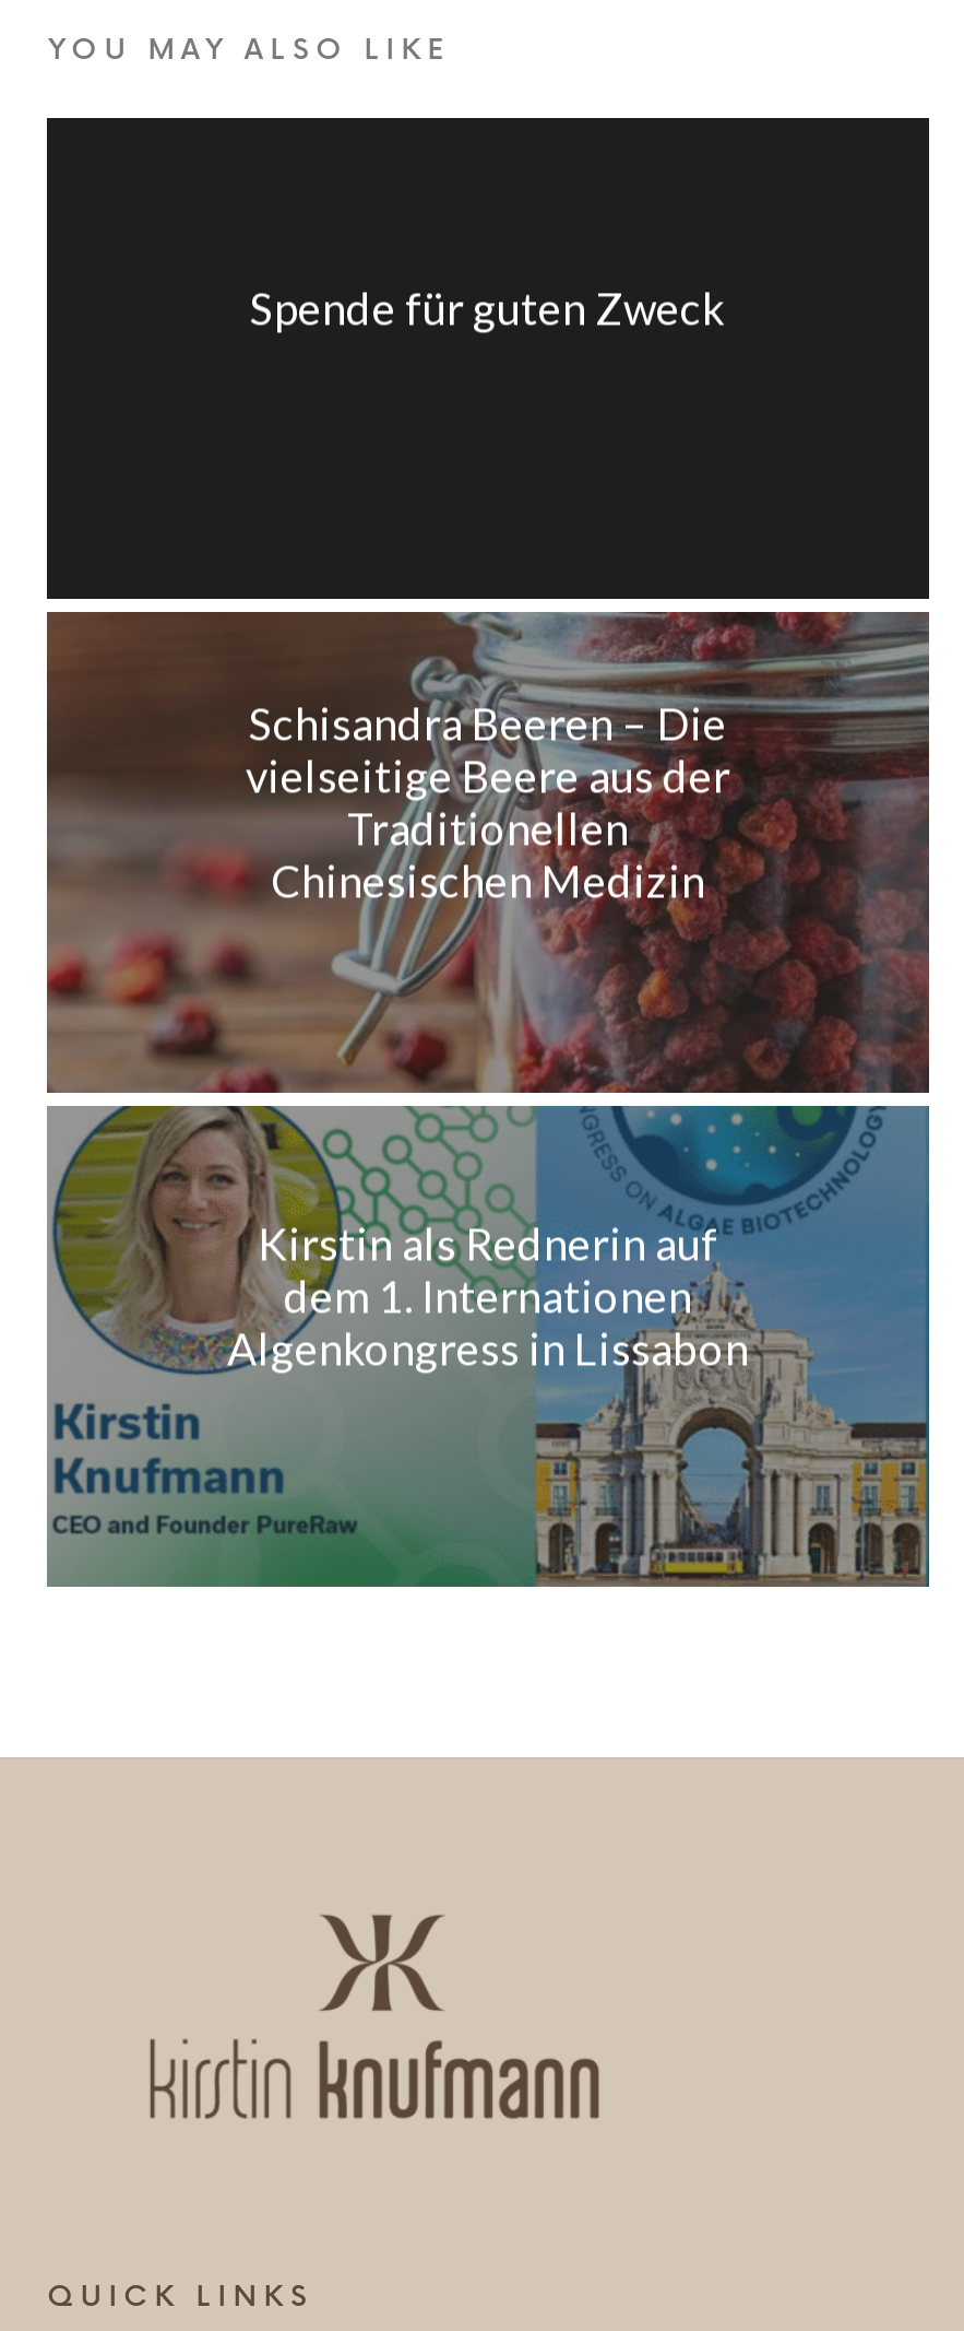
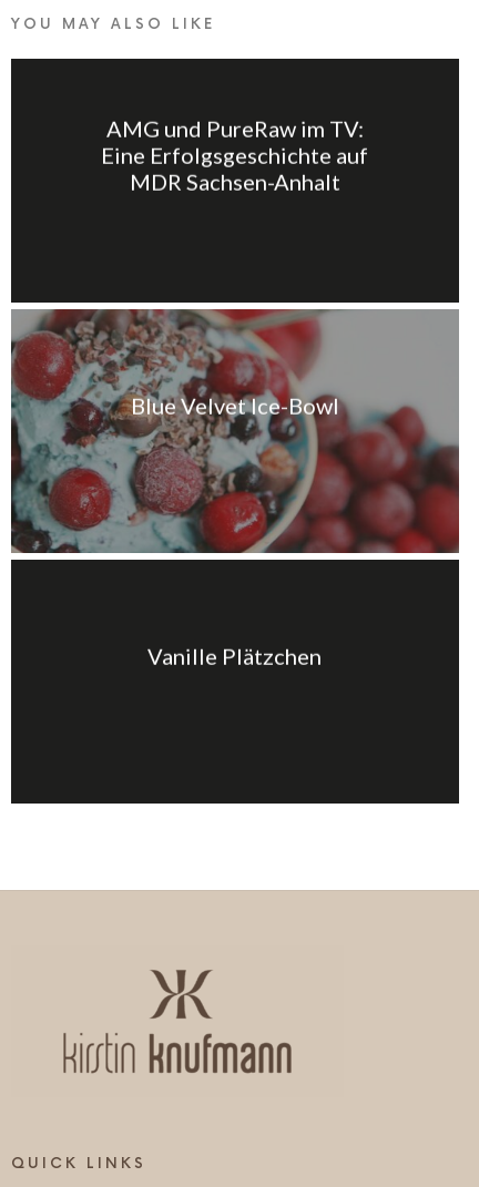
[250,282,726,334] Spende für guten Zweck -> [101,115,369,195] AMG und PureRaw im TV: | Eine Erfolgsgeschichte auf | MDR Sachsen-Anhalt
[45,610,931,1589] [image] | Schisandra Beeren – Die | vielseitige Beere aus der | Traditionellen | Chinesischen Medizin -> [10,308,460,805] [image] | Blue Velvet Ice-Bowl
[227,1217,749,1375] Kirstin als Rednerin auf | dem 1. Internationen | Algenkongress in Lissabon -> [148,643,322,669] Vanille Plätzchen

